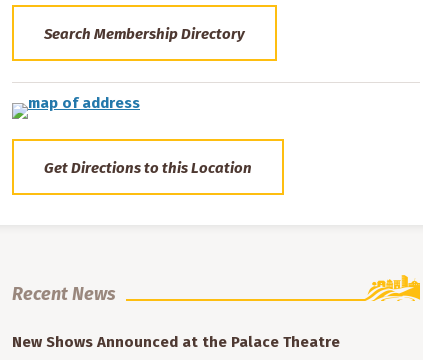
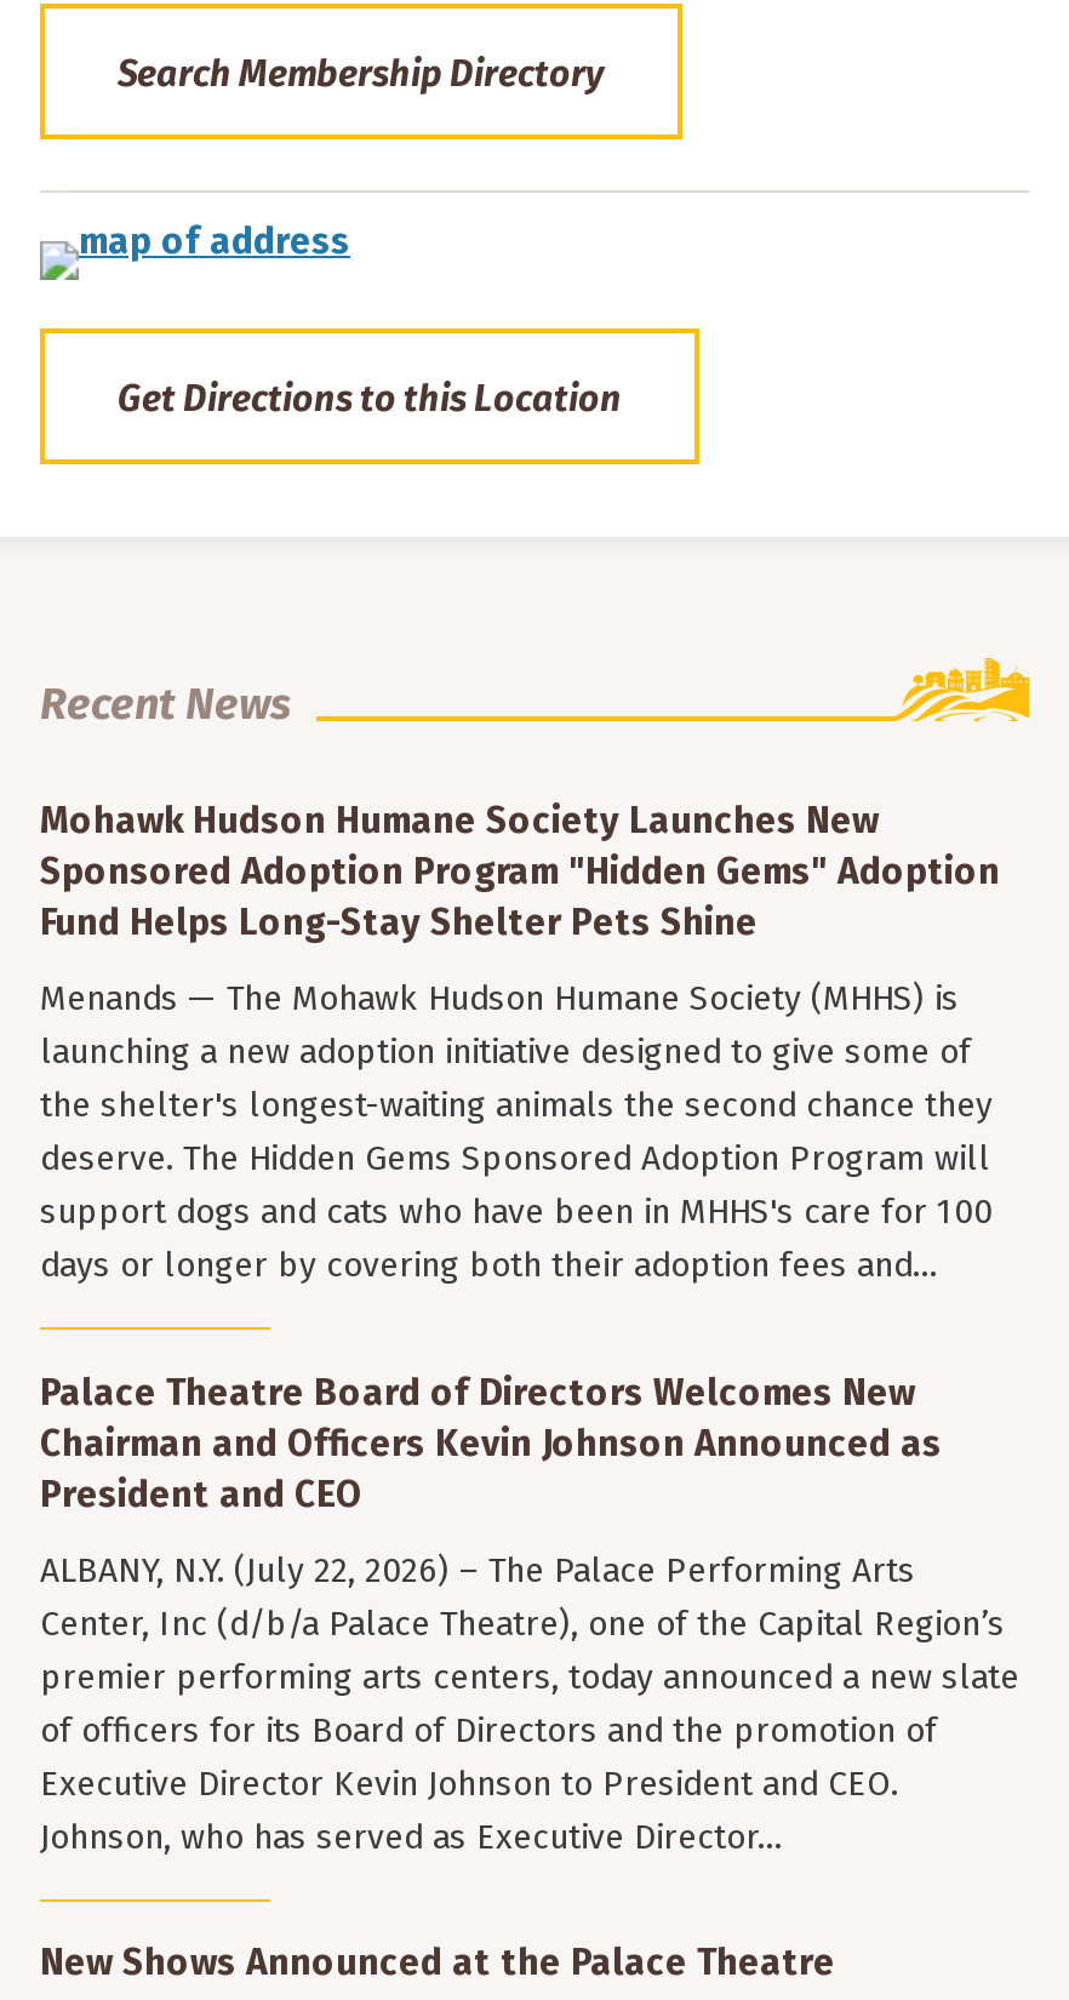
none -> [40,799,1019,1857] Mohawk Hudson Humane Society Launches New | Sponsored Adoption Program "Hidden Gems" Adoption | Fund Helps Long-Stay Shelter Pets Shine | Menands — The Mohawk Hudson Humane Society (MHHS) is | launching a new adoption initiative designed to give some of | the shelter's longest-waiting animals the second chance they | deserve. The Hidden Gems Sponsored Adoption Program will | support dogs and cats who have been in MHHS's care for 100 | days or longer by covering both their adoption fees and… | Palace Theatre Board of Directors Welcomes New | Chairman and Officers Kevin Johnson Announced as | President and CEO | ALBANY, N.Y. (July 22, 2026) – The Palace Performing Arts | Center, Inc (d/b/a Palace Theatre), one of the Capital Region’s | premier performing arts centers, today announced a new slate | of officers for its Board of Directors and the promotion of | Executive Director Kevin Johnson to President and CEO. | Johnson, who has served as Executive Director…

